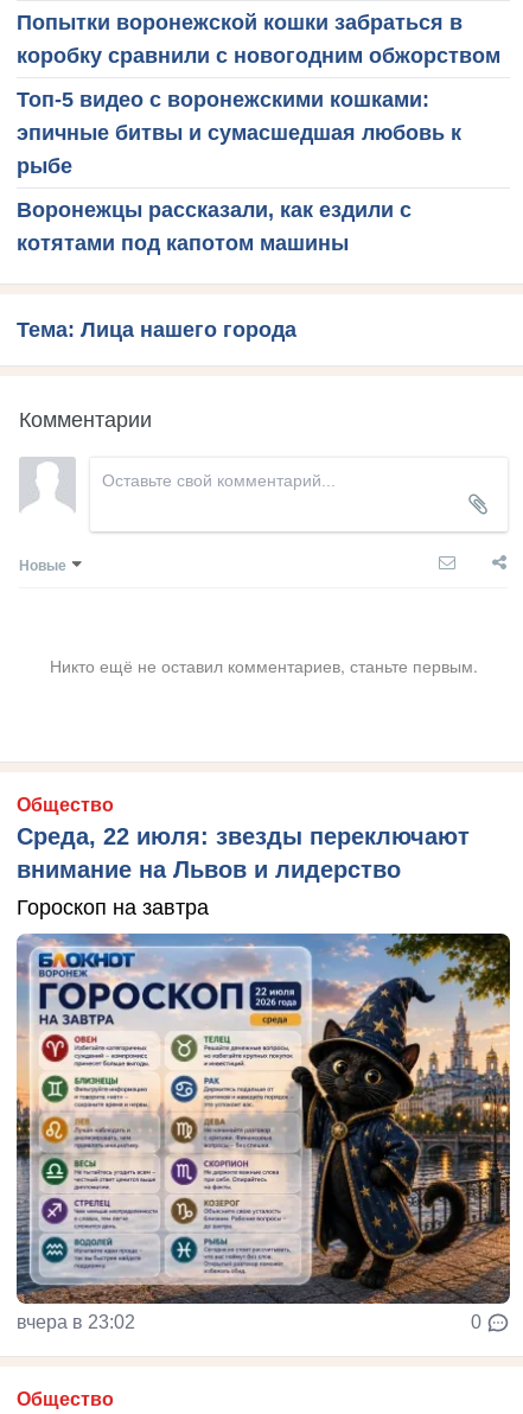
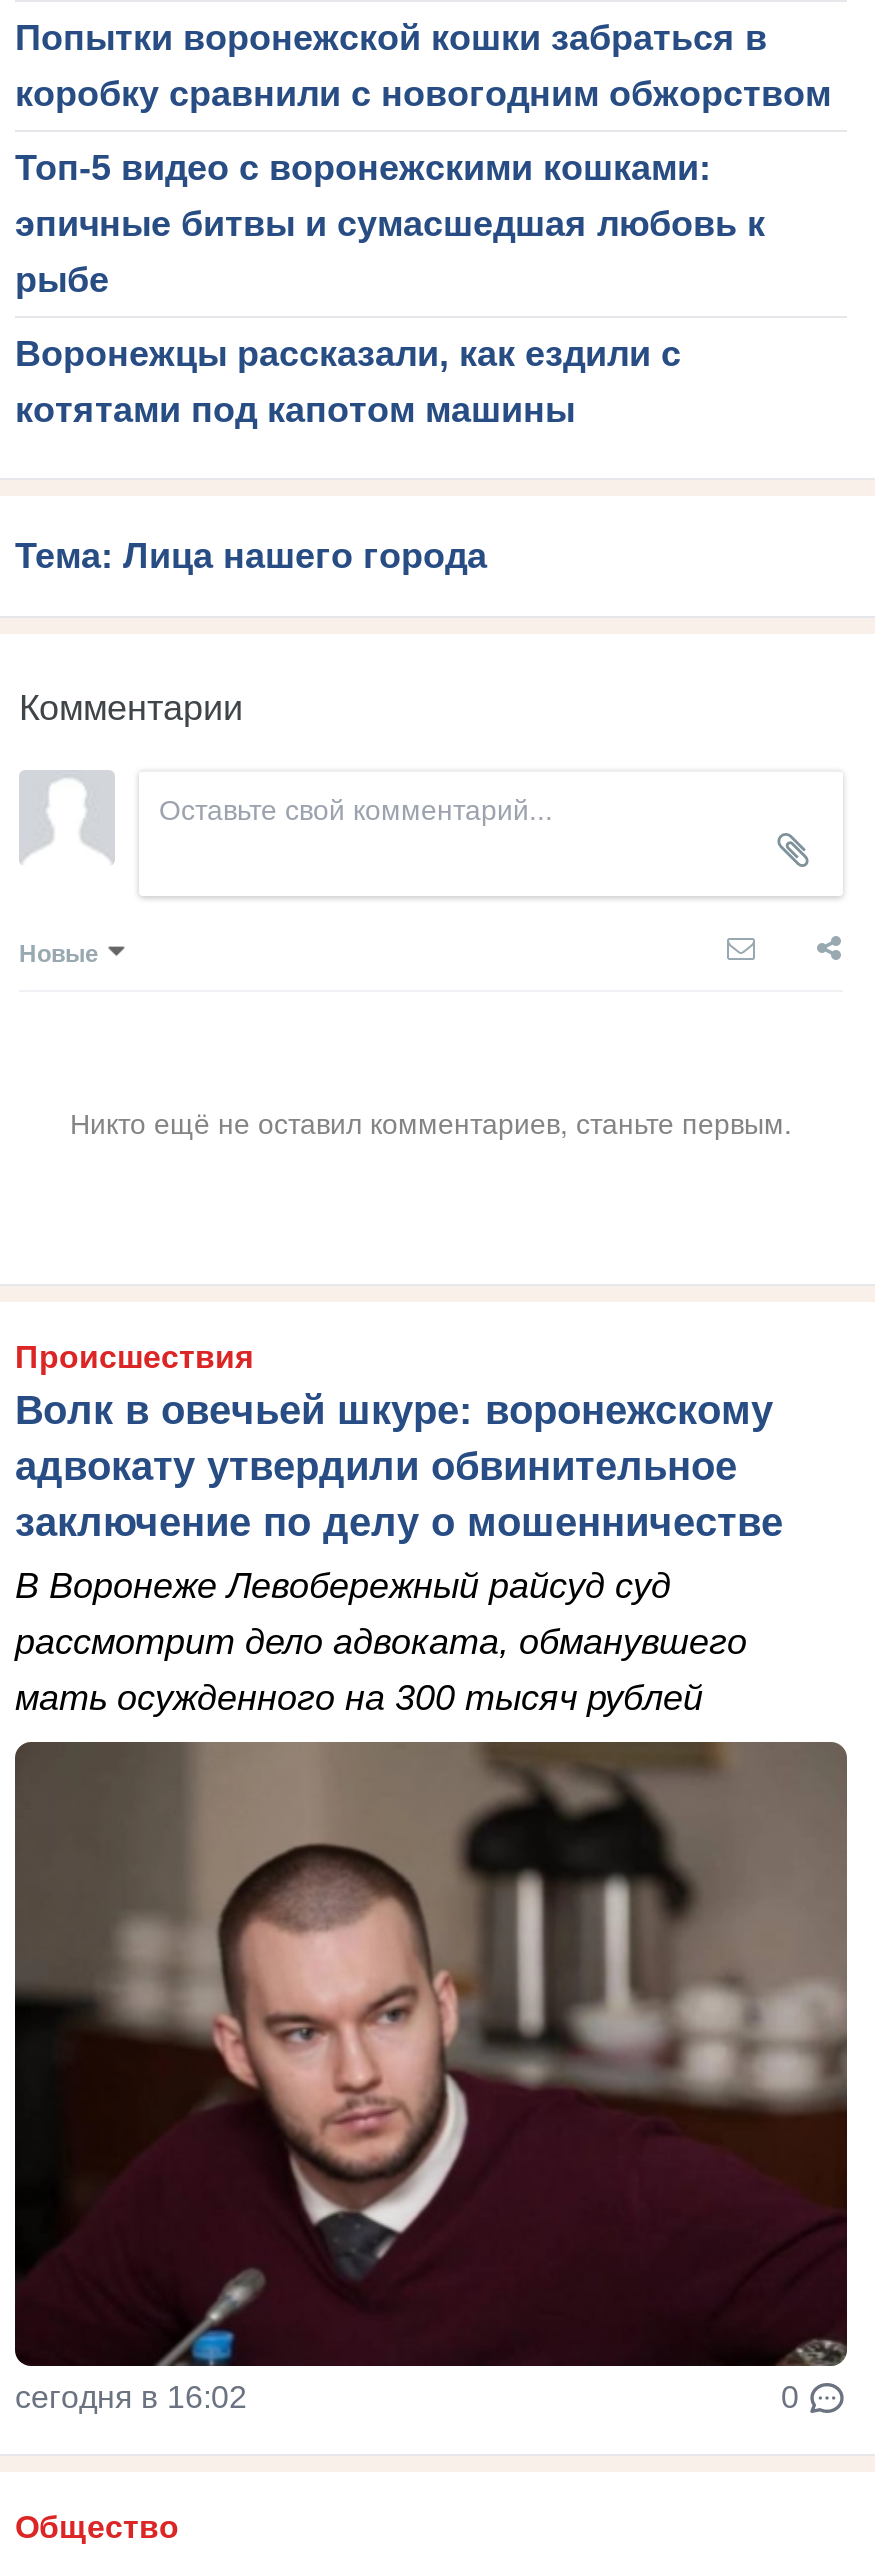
[17,795,470,883] Общество | Среда, 22 июля: звезды переключают | внимание на Львов и лидерство -> [15,1340,783,1544] Происшествия | Волк в овечьей шкуре: воронежскому | адвокату утвердили обвинительное | заключение по делу о мошенничестве
[17,896,209,920] Гороскоп на завтра -> [15,1566,747,1718] В Воронеже Левобережный райсуд суд | рассмотрит дело адвоката, обманувшего | мать осужденного на 300 тысяч рублей
[15,932,511,1332] [image] | вчера в 23:02 -> [13,1740,849,2414] [image] | сегодня в 16:02

